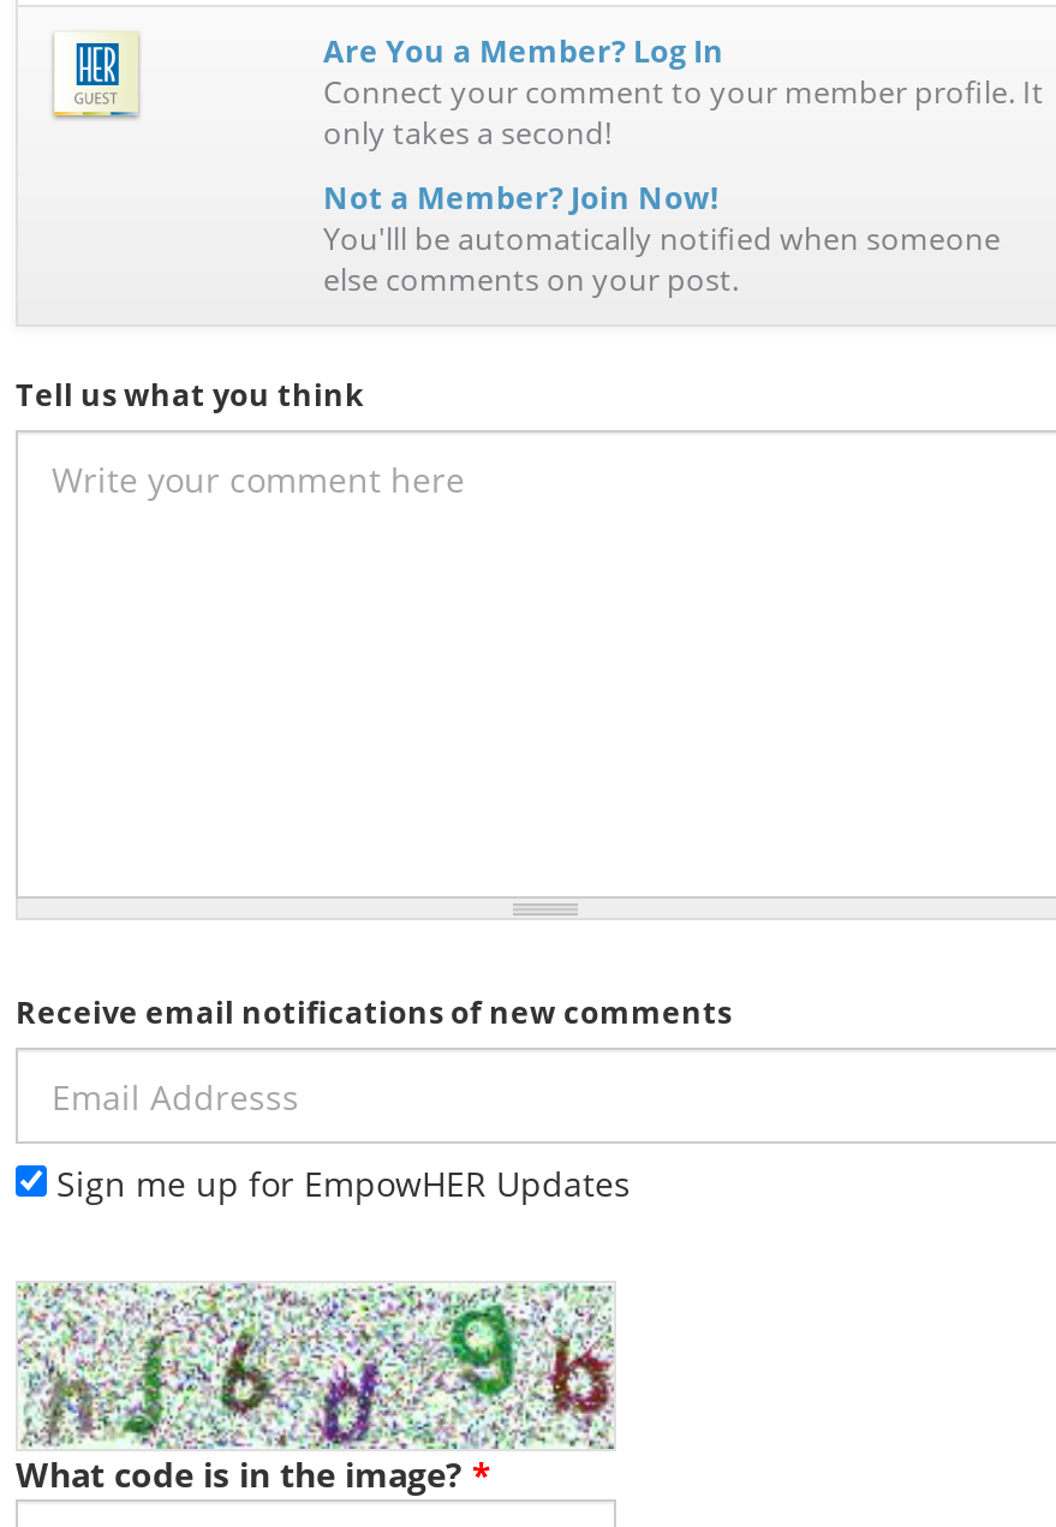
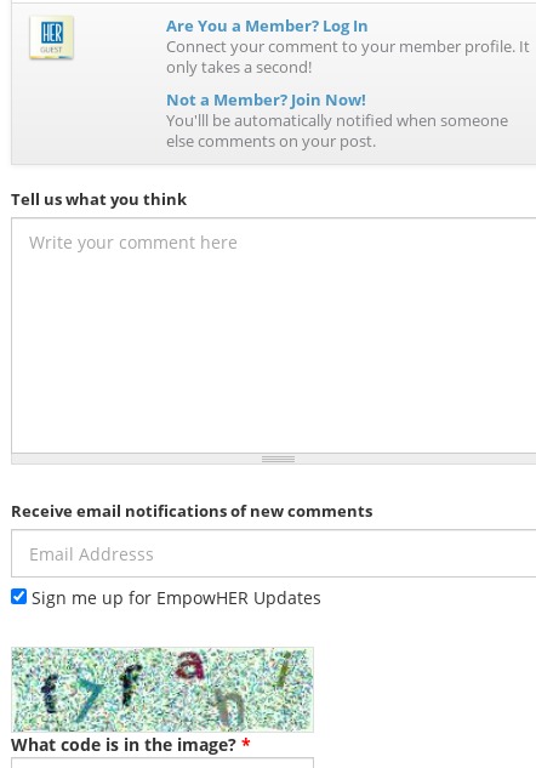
[16,1281,616,1451] [image] -> [12,647,313,732] [image]

